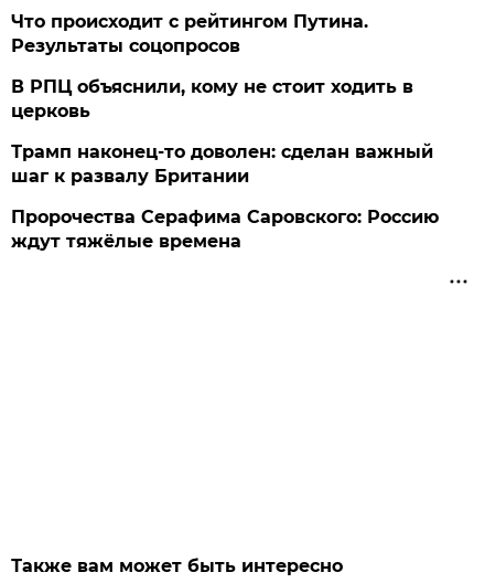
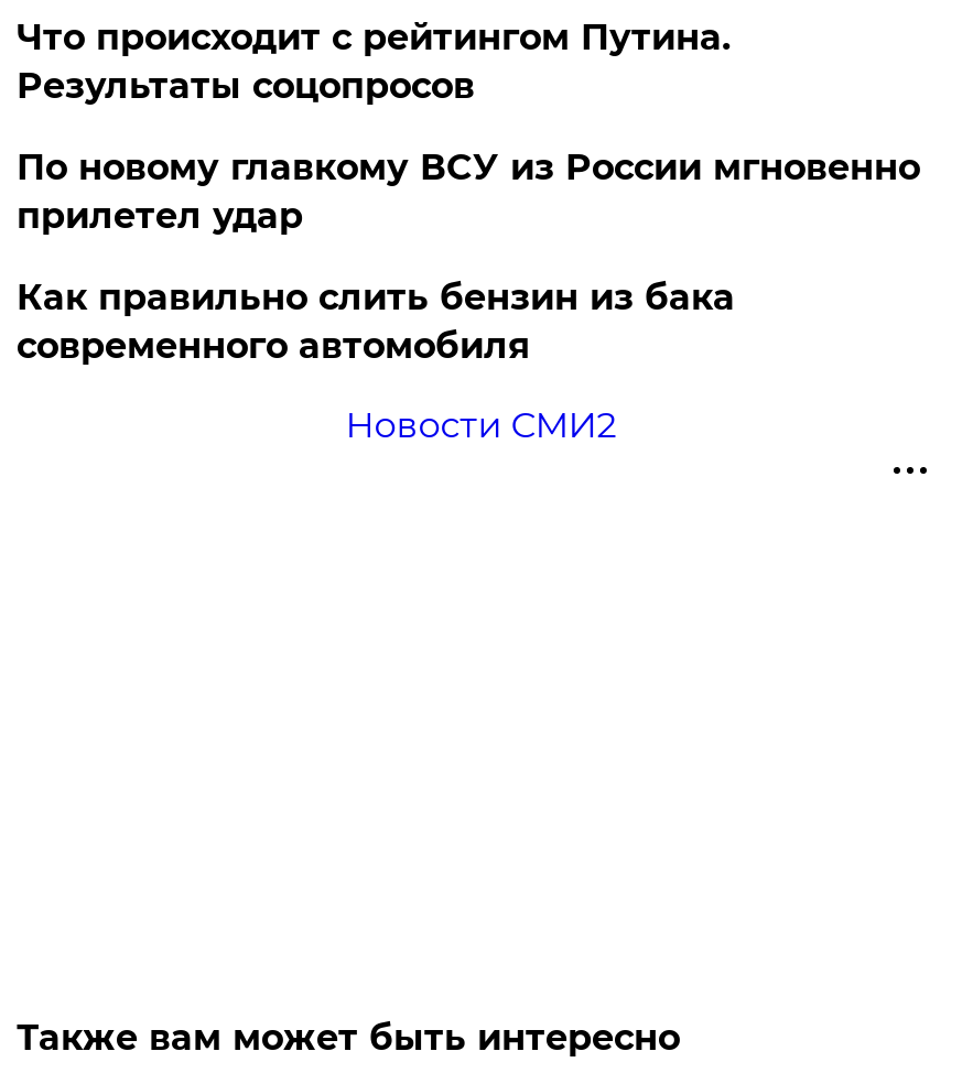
[11,76,414,121] В РПЦ объяснили, кому не стоит ходить в | церковь -> [16,148,920,238] По новому главкому ВСУ из России мгновенно | прилетел удар
[11,141,434,187] Трамп наконец-то доволен: сделан важный | шаг к развалу Британии -> [16,278,735,368] Как правильно слить бензин из бака | современного автомобиля
[11,206,439,252] Пророчества Серафима Саровского: Россию | ждут тяжёлые времена -> [345,405,616,447] Новости СМИ2

